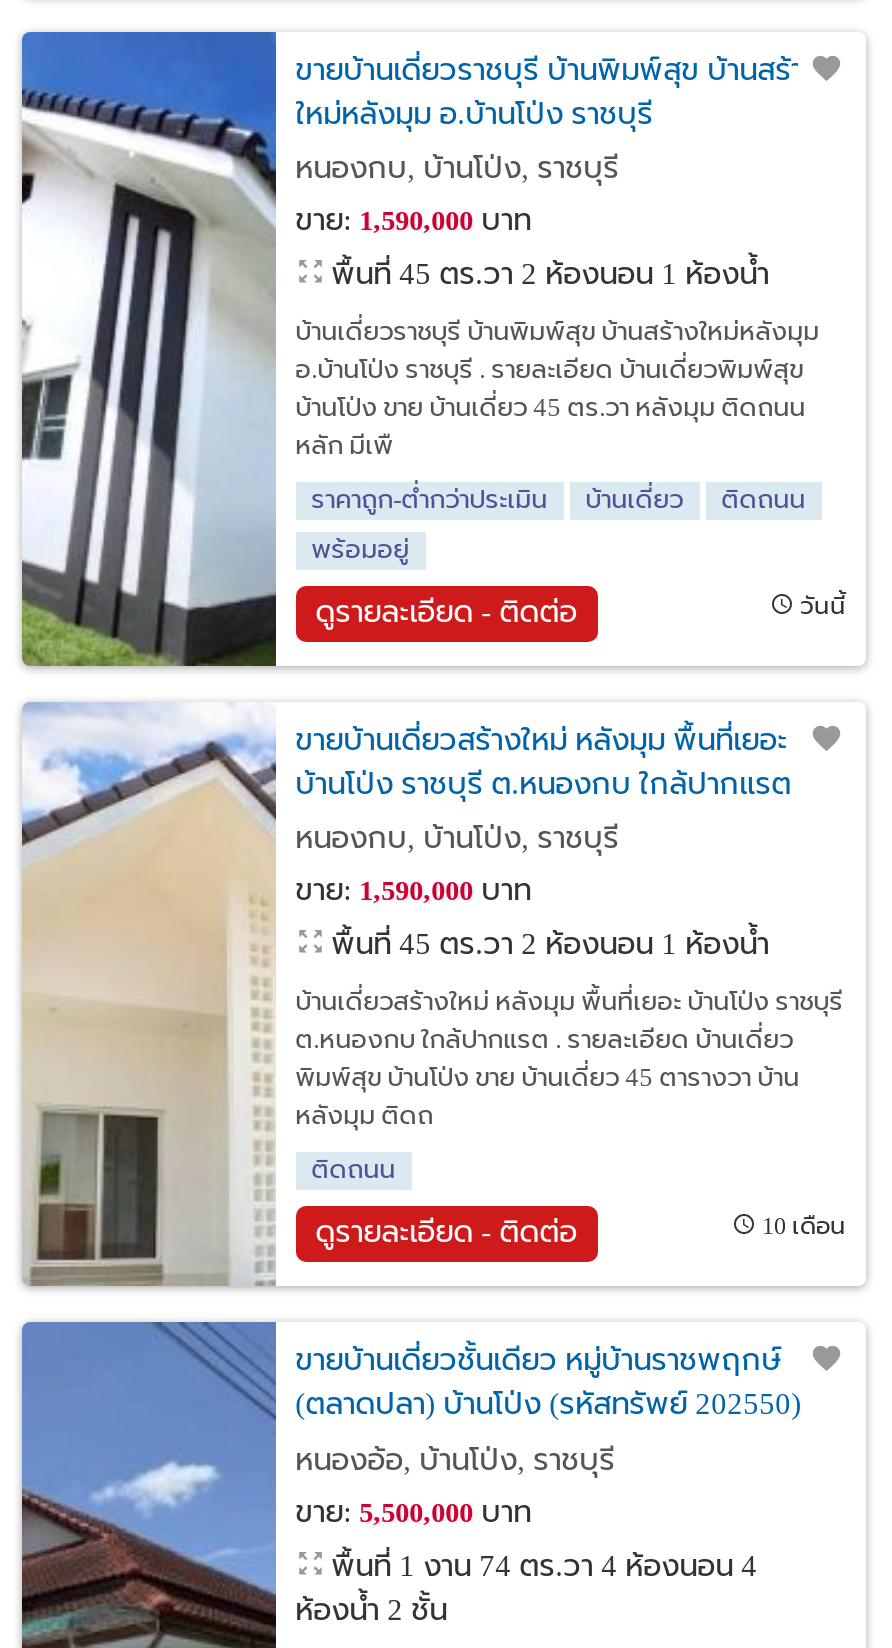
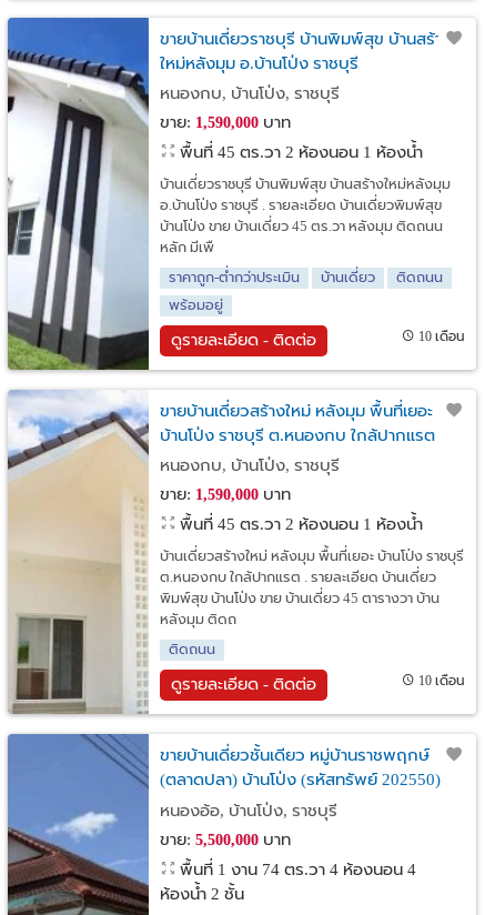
[800,592,846,620] วันนี้ -> [418,329,465,344] 10 เดือน

